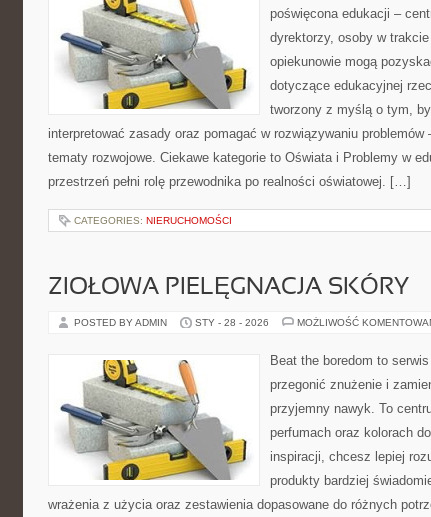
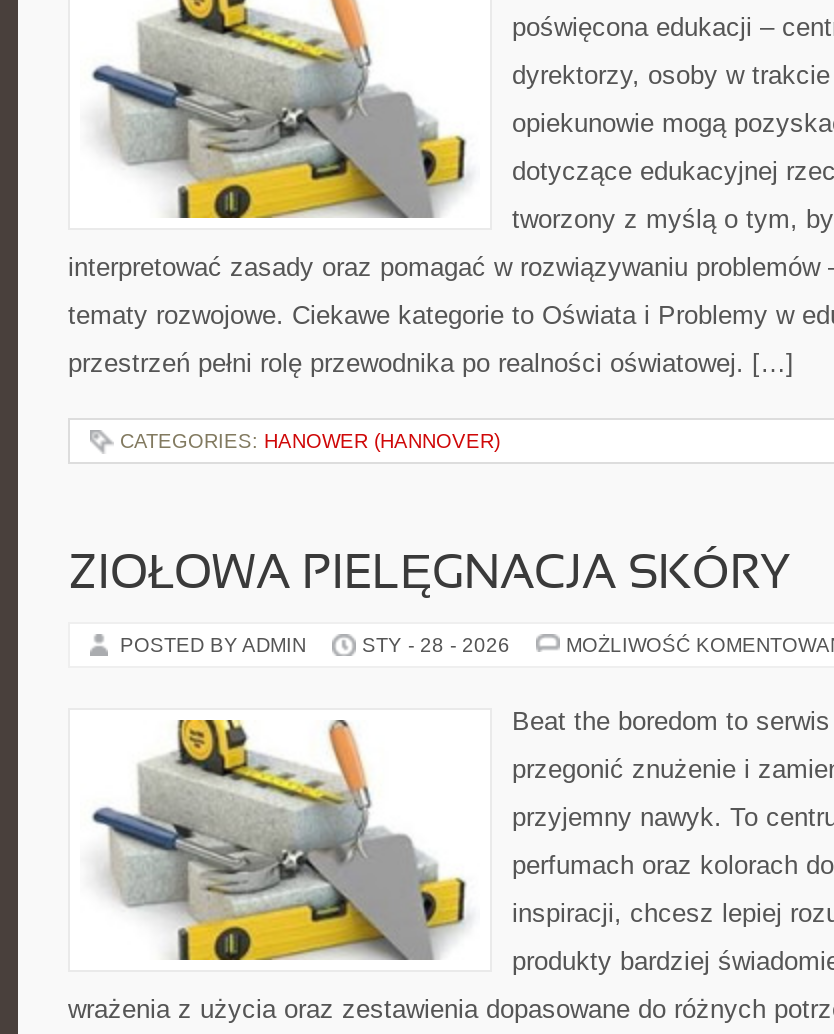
[74,215,232,226] CATEGORIES: NIERUCHOMOŚCI -> [120,430,500,452] CATEGORIES: HANOWER (HANNOVER)

